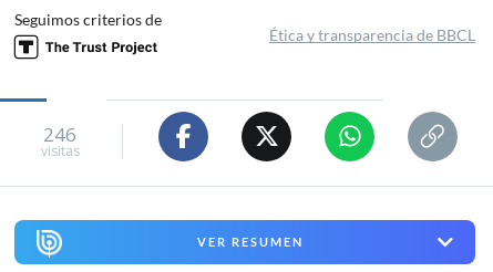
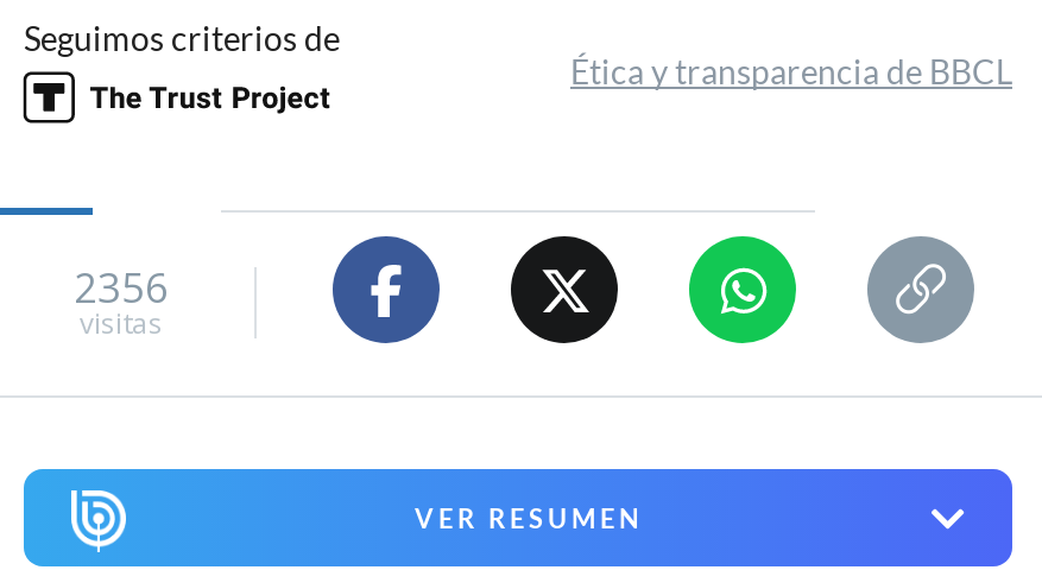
[43,122,76,147] 246 -> [74,260,169,315] 2356

